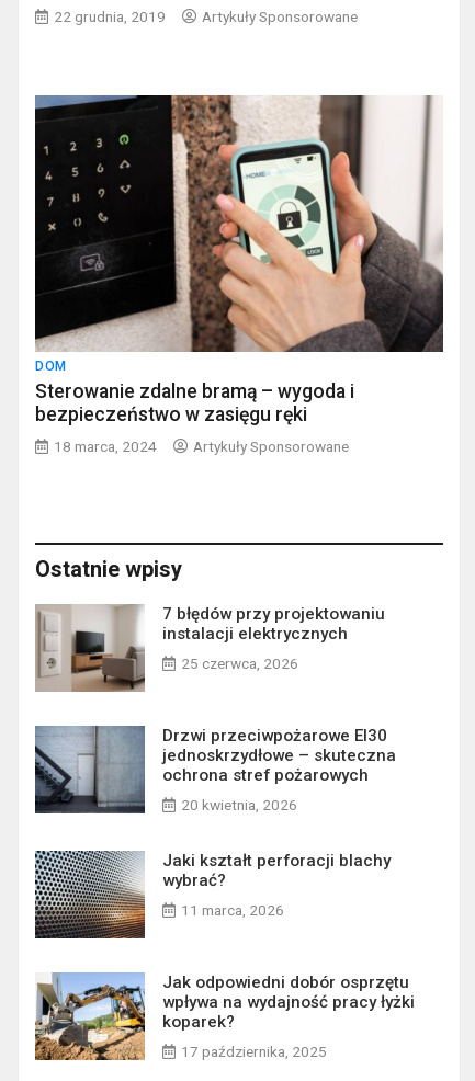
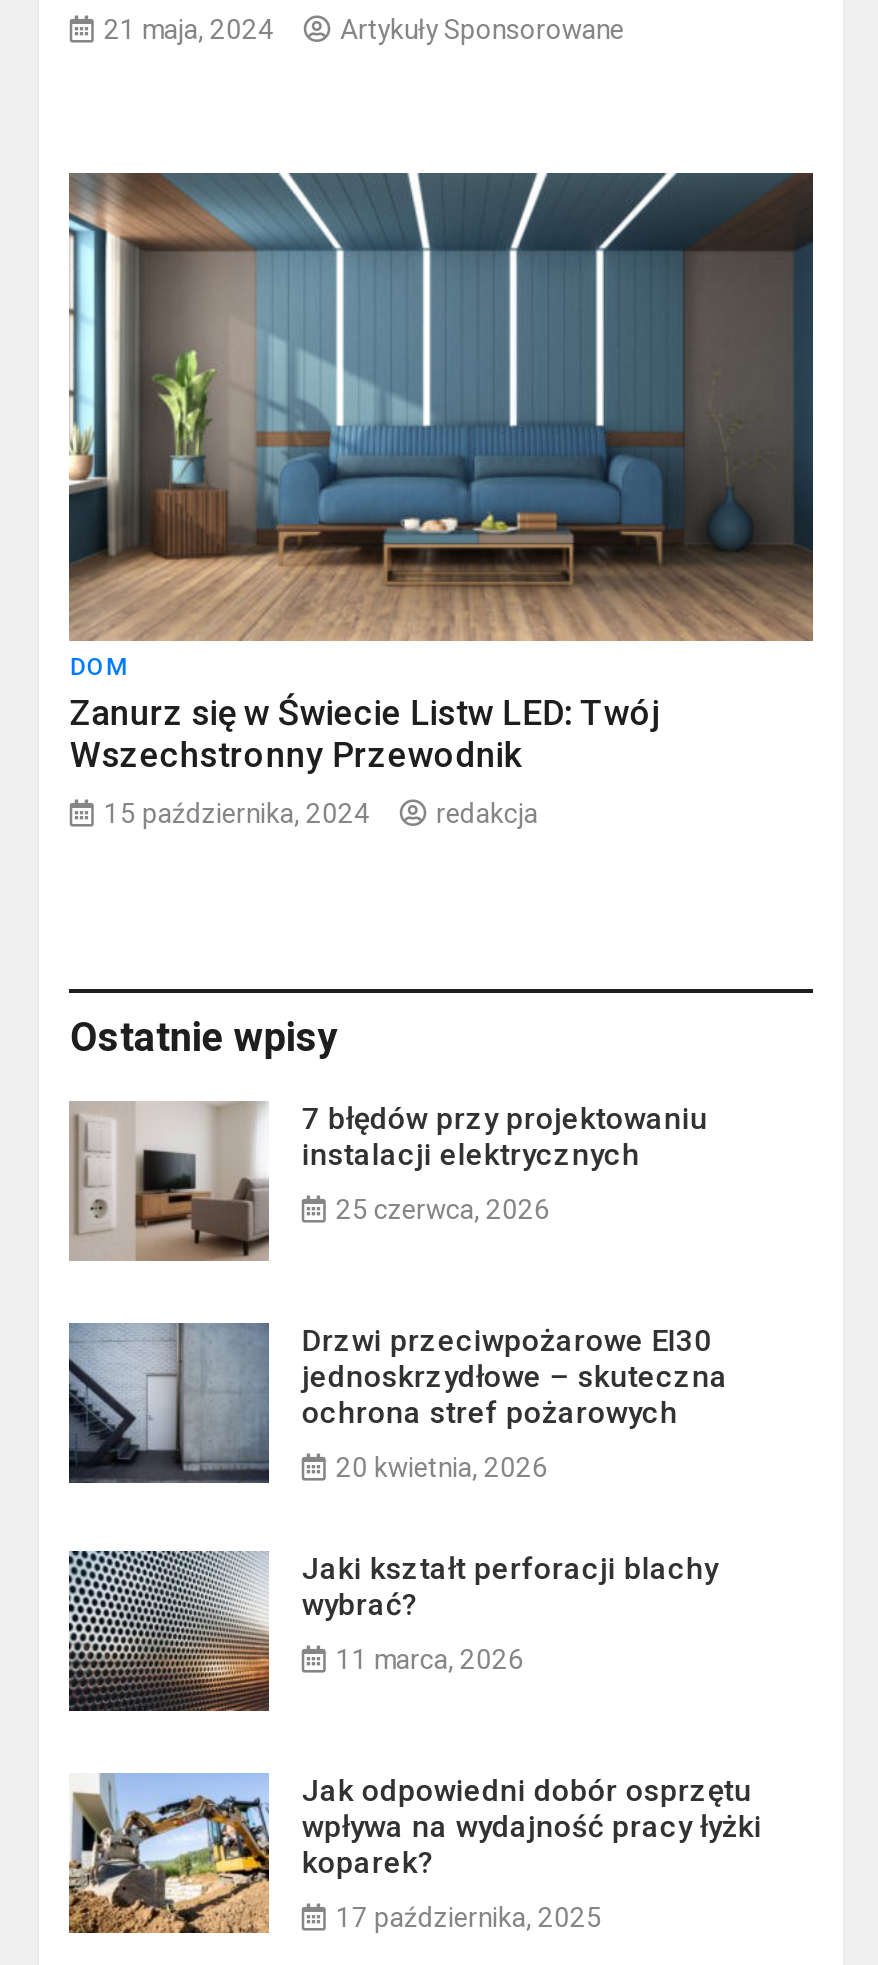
[54,7,166,25] 22 grudnia, 2019 -> [104,13,274,45] 21 maja, 2024
[34,94,443,425] [image] | Sterowanie zdalne bramą – wygoda i | bezpieczeństwo w zasięgu ręki -> [67,171,815,775] [image] | Zanurz się w Świecie Listw LED: Twój | Wszechstronny Przewodnik
[54,437,349,455] 18 marca, 2024 | Artykuły Sponsorowane -> [104,797,538,829] 15 października, 2024 | redakcja

